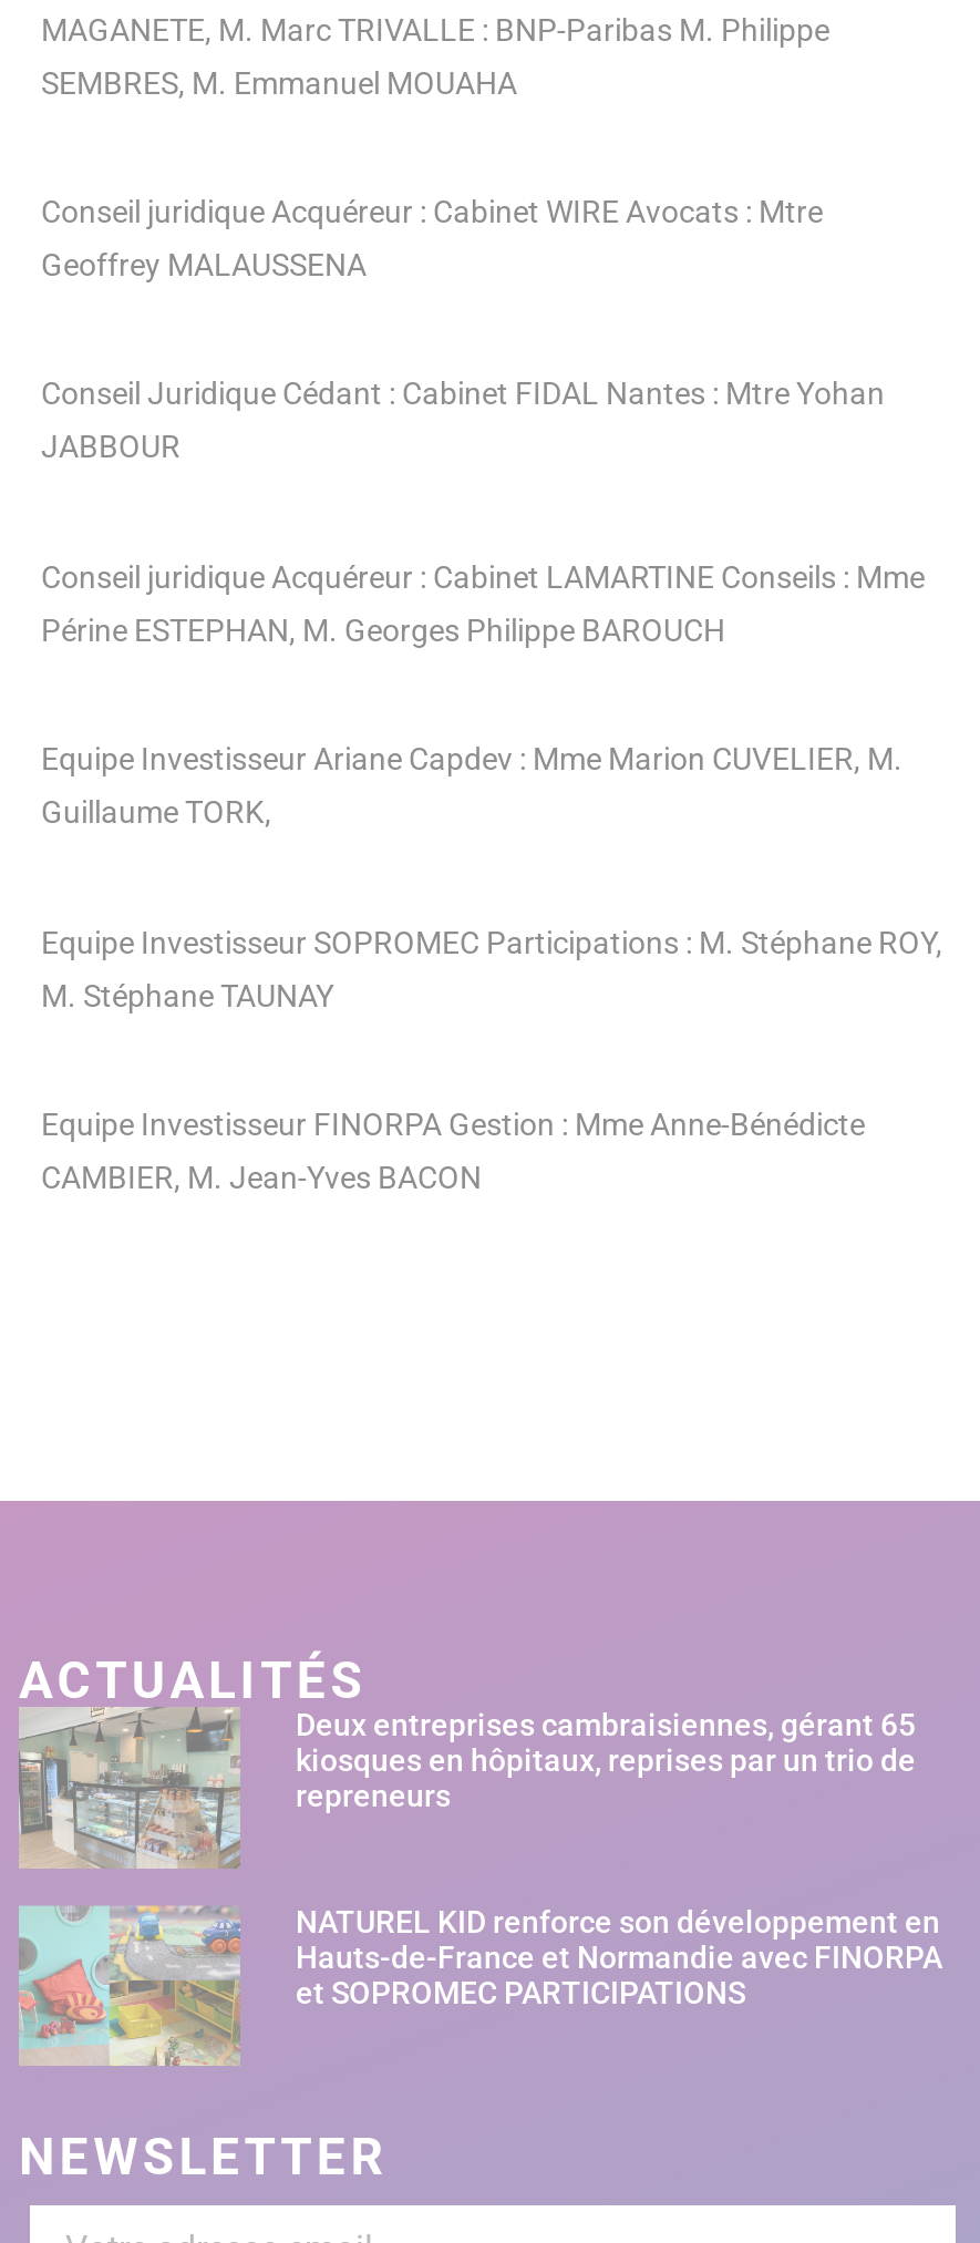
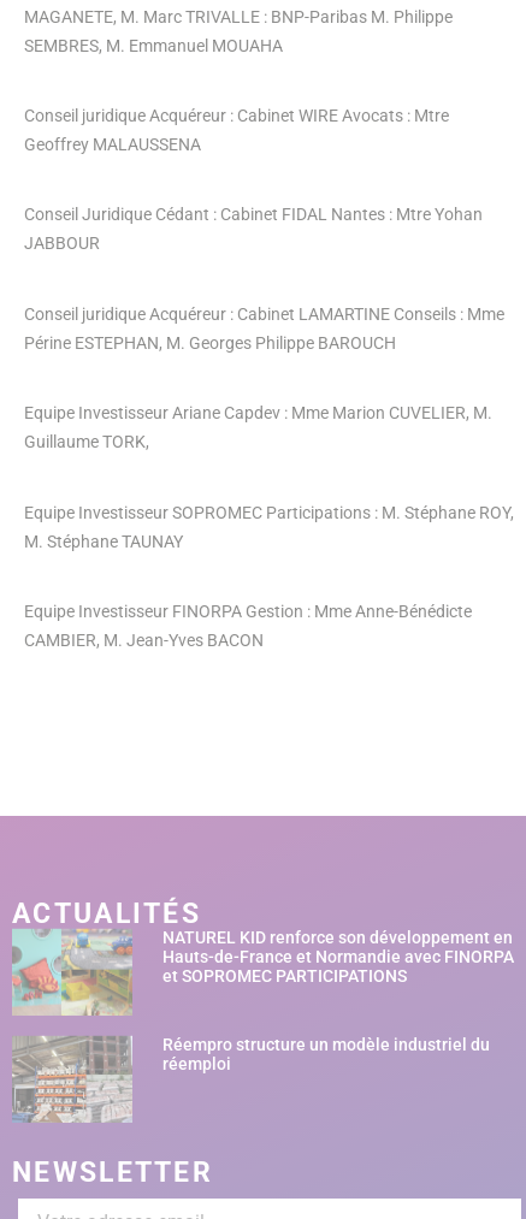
[17,1708,916,1871] [image] | Deux entreprises cambraisiennes, gérant 65 | kiosques en hôpitaux, reprises par un trio de | repreneurs -> none
moved [14,1902,942,2070] -> [10,927,514,1018]: [image] | NATUREL KID renforce son développement en | Hauts-de-France et Normandie avec FINORPA | et SOPROMEC PARTICIPATIONS
none -> [11,1035,490,1124] [image] | Réempro structure un modèle industriel du | réemploi

